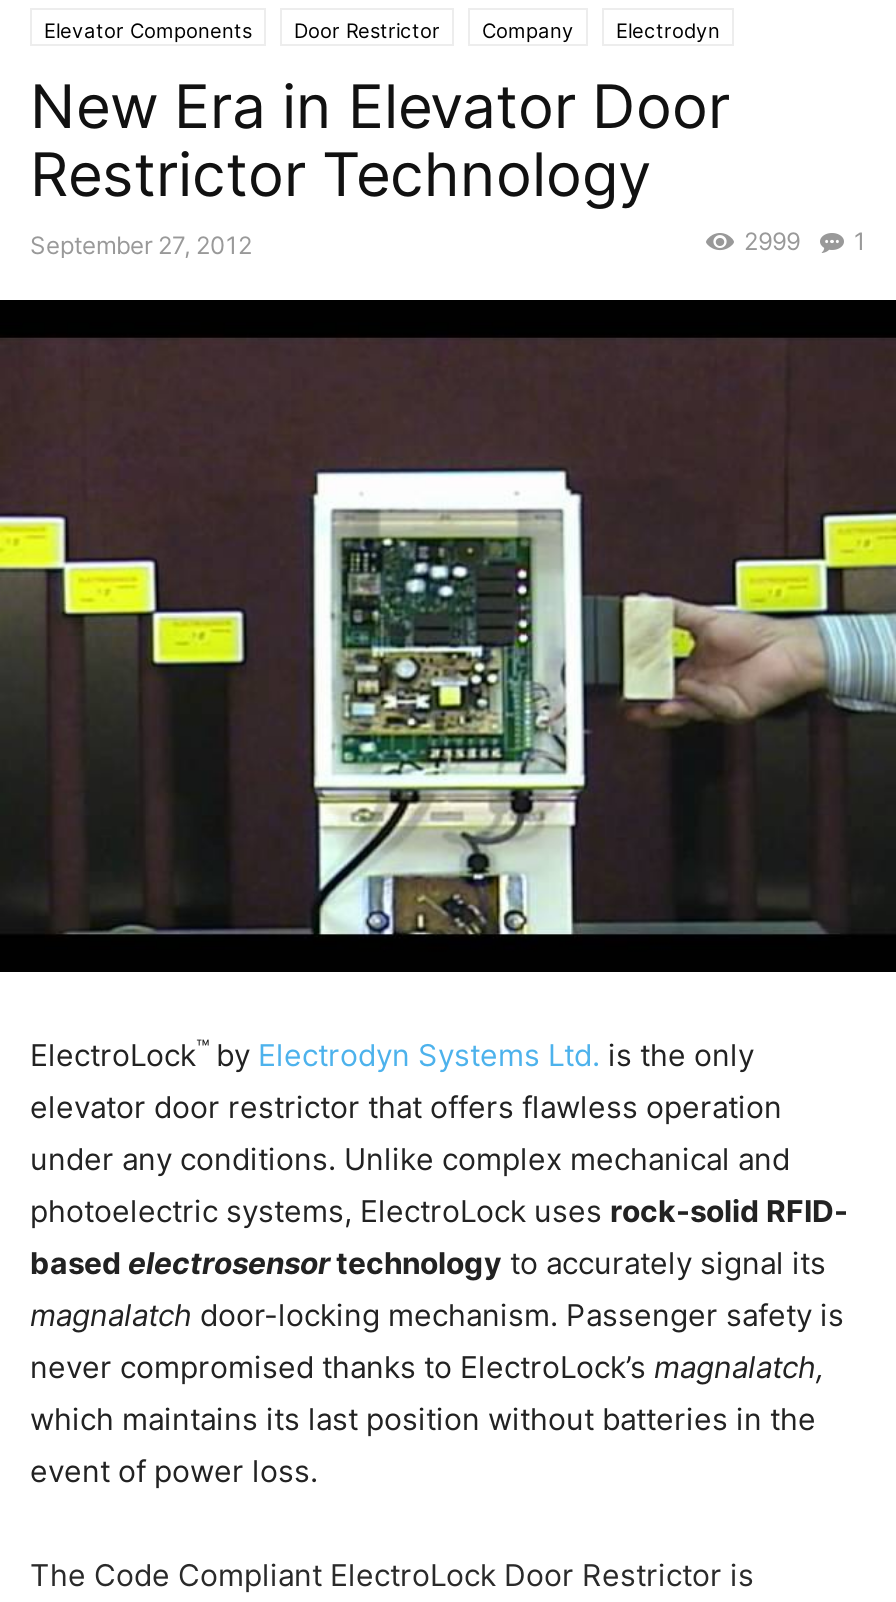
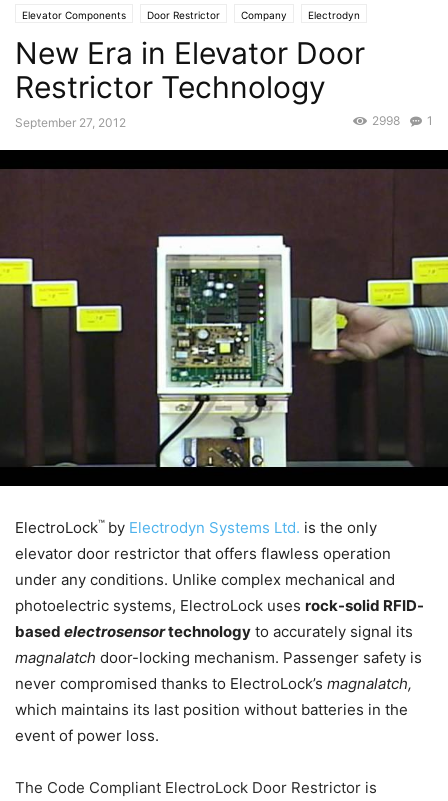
[744,226,866,256] 2999 1 -> [372,113,433,128] 2998 1

